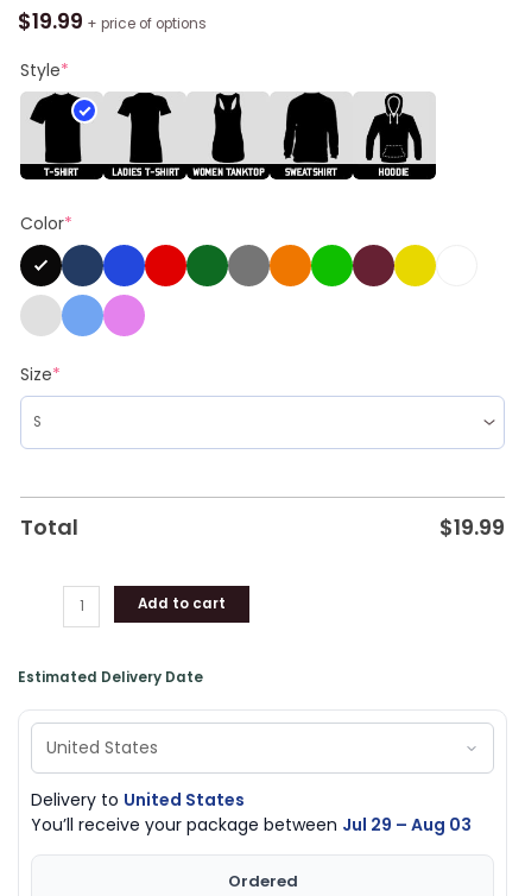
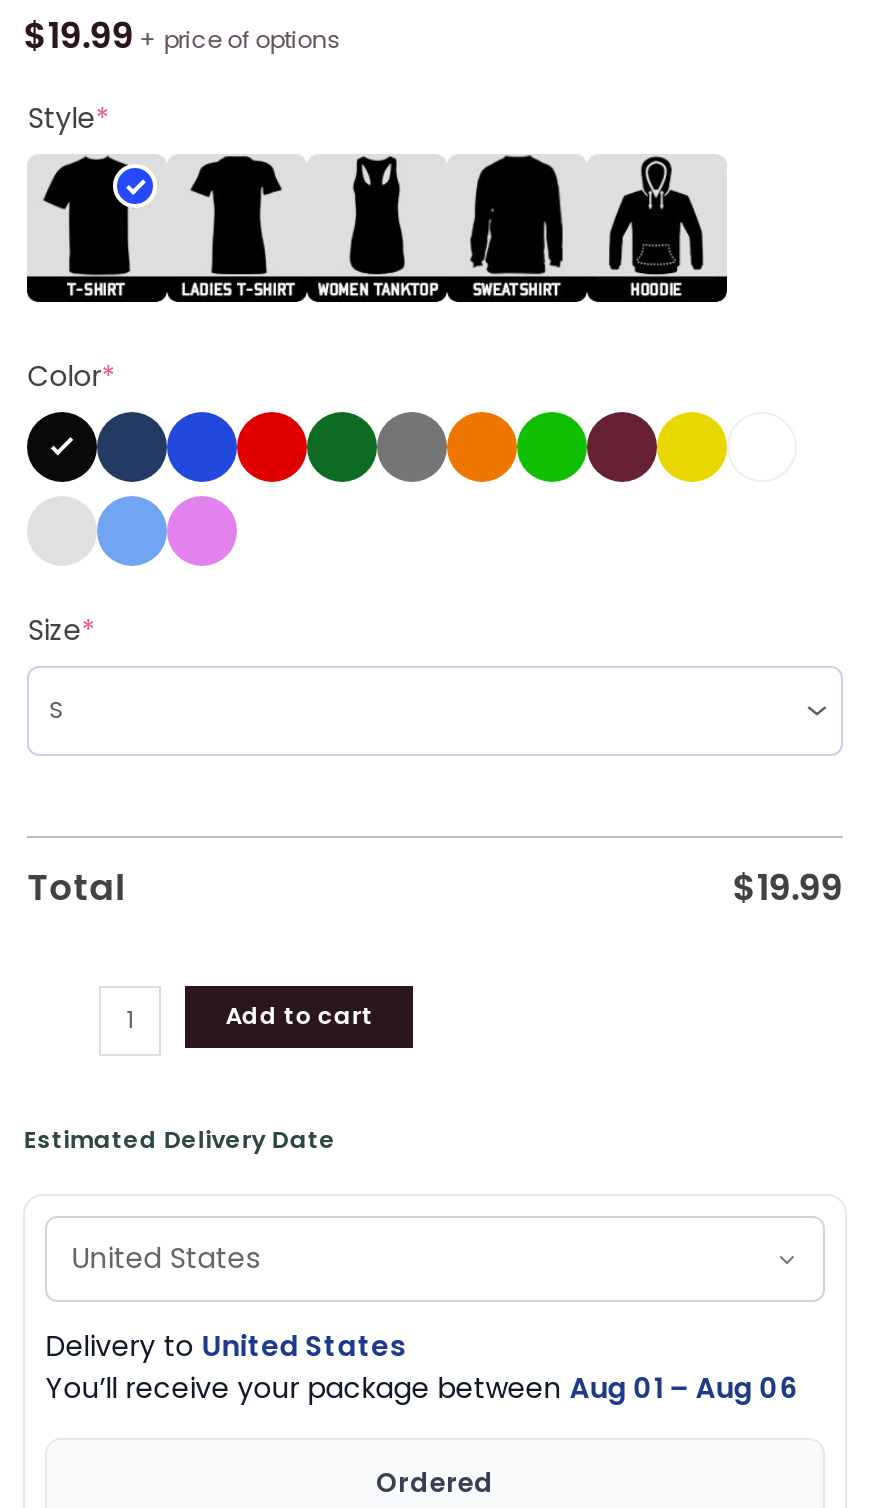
[31,813,472,836] You’ll receive your package between Jul 29 – Aug 03 -> [45,1368,797,1408] You’ll receive your package between Aug 01 – Aug 06

